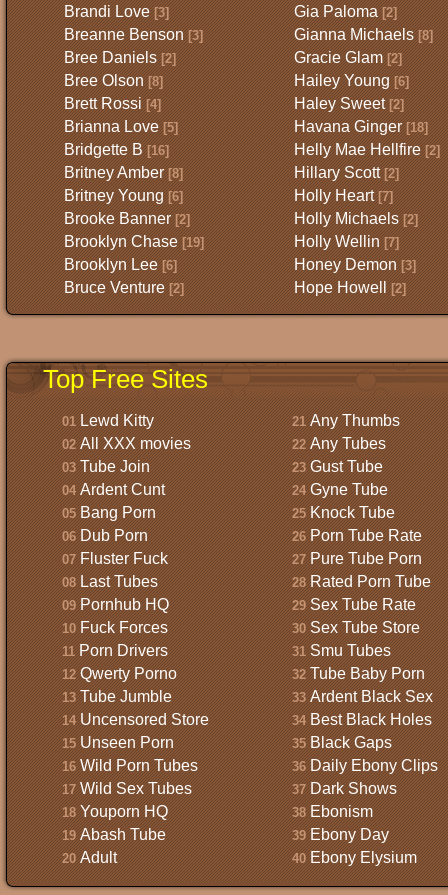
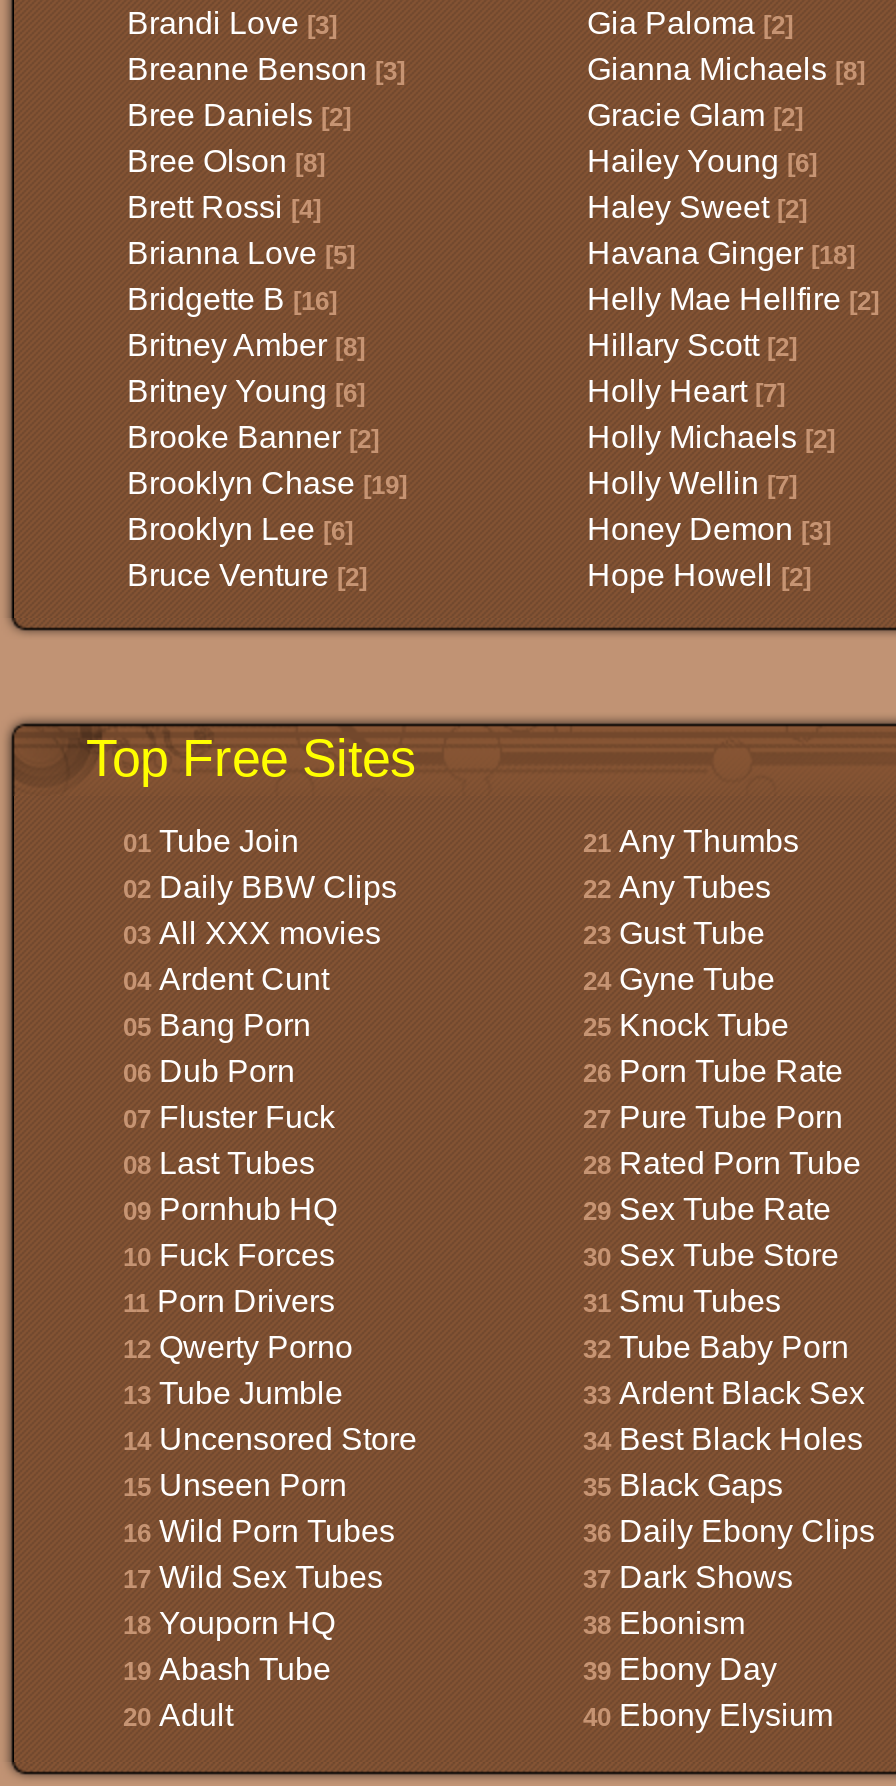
[61,412,190,475] 01 Lewd Kitty | 02 All XXX movies | 03 Tube Join -> [123,824,397,950] 01 Tube Join | 02 Daily BBW Clips | 03 All XXX movies

